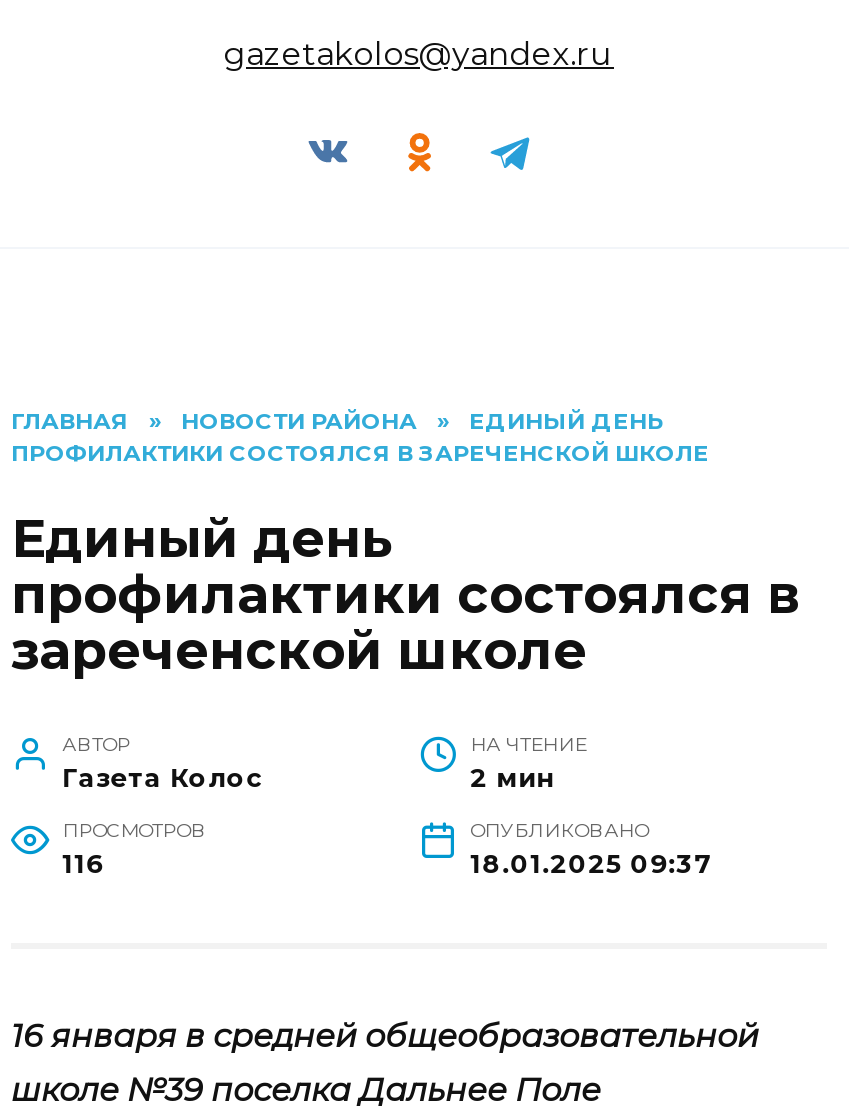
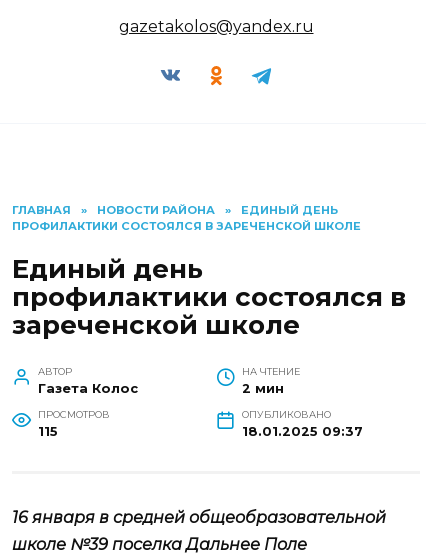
[62,848,104,878] 116 -> [38,424,58,439] 115

